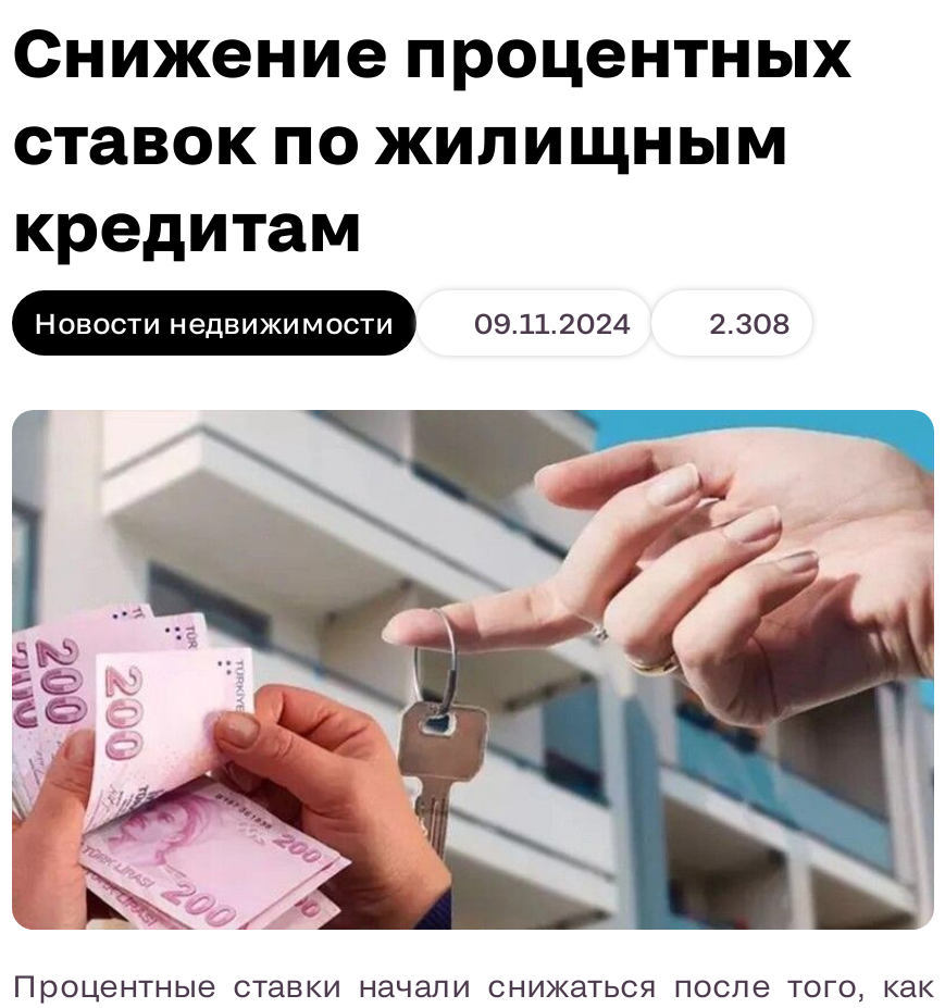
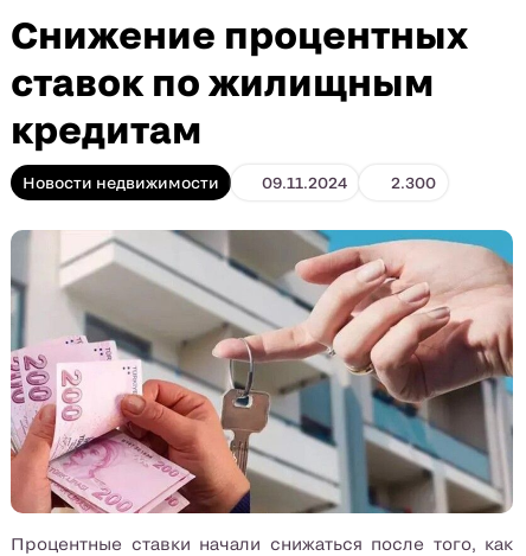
[709,306,789,340] 2.308 -> [390,173,435,192] 2.300

